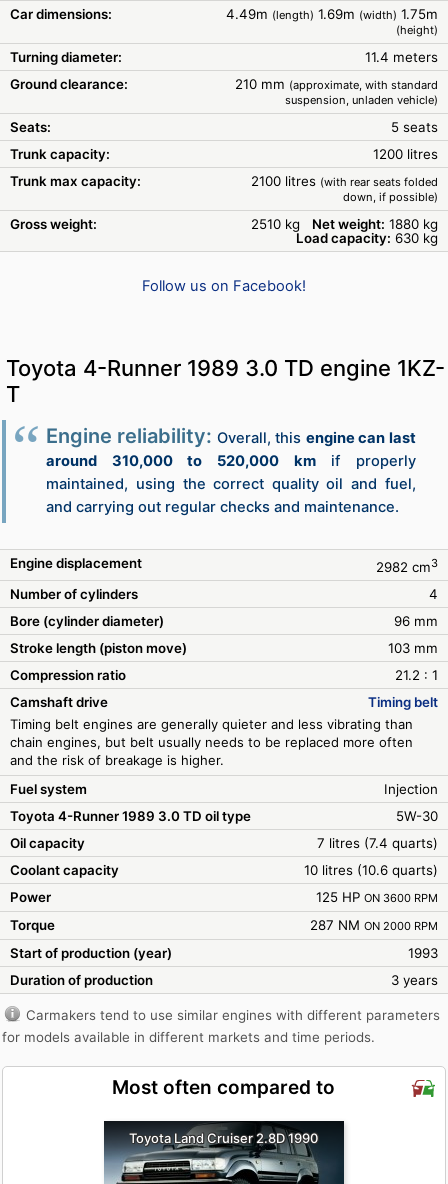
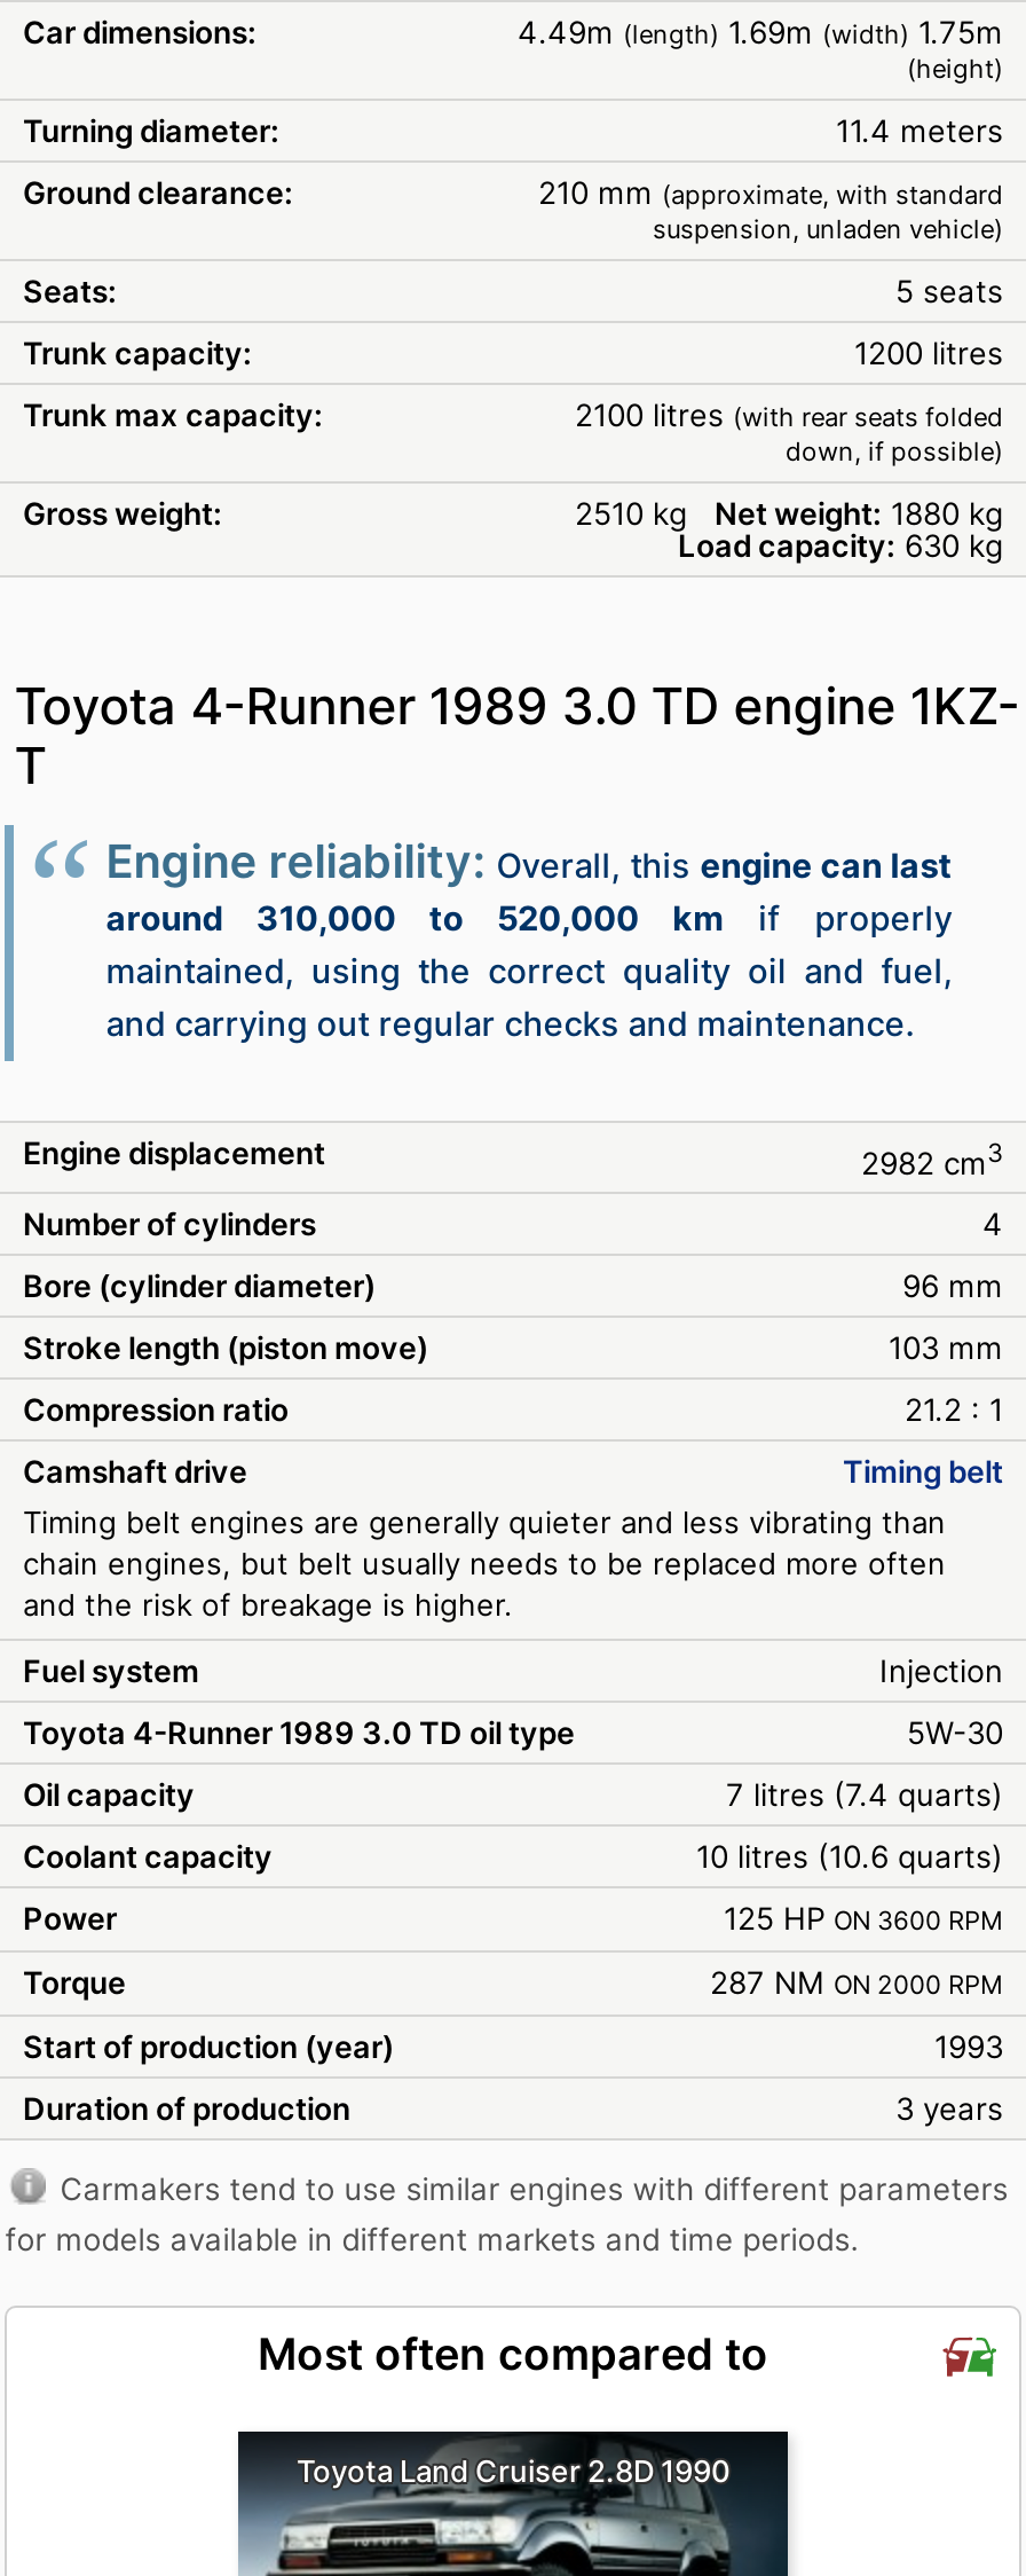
[142,277,306,295] Follow us on Facebook! -> none

